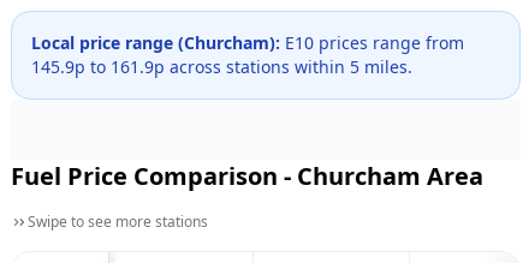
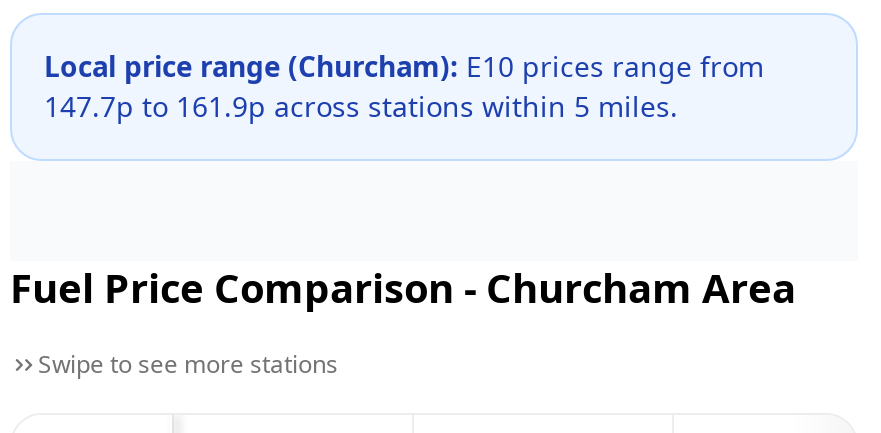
[31,55,412,78] 145.9p to 161.9p across stations within 5 miles. -> [44,87,678,125] 147.7p to 161.9p across stations within 5 miles.

